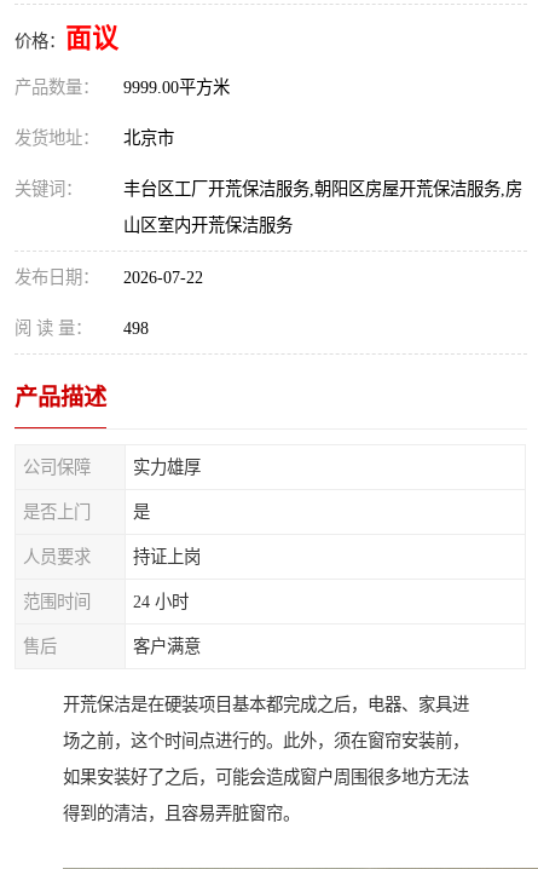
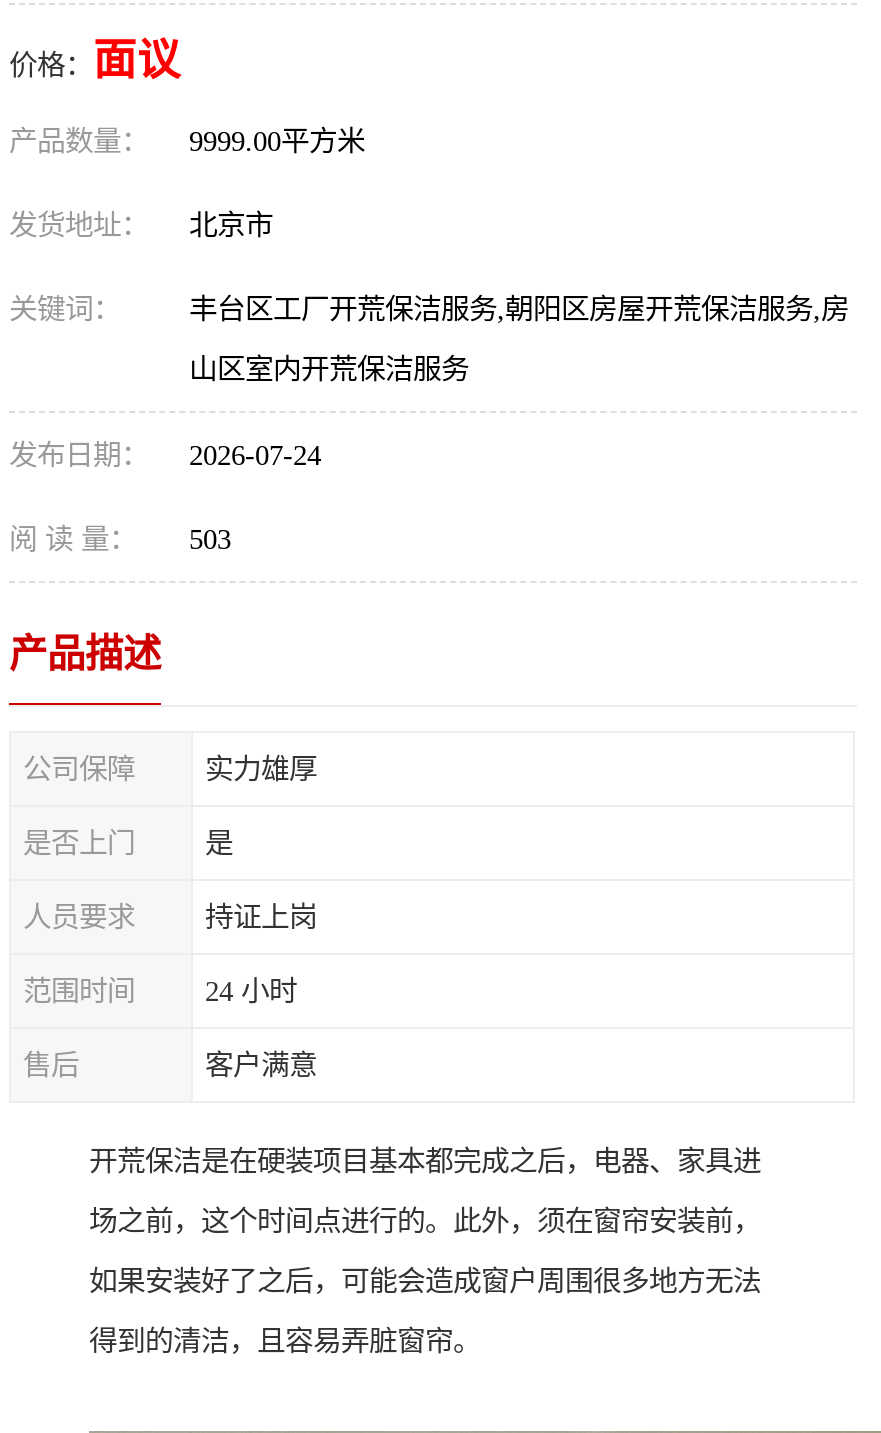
[15,267,203,287] 发布日期： 2026-07-22 -> [9,439,321,471] 发布日期： 2026-07-24
[15,318,149,338] 阅 读 量： 498 -> [9,523,231,555] 阅 读 量： 503

